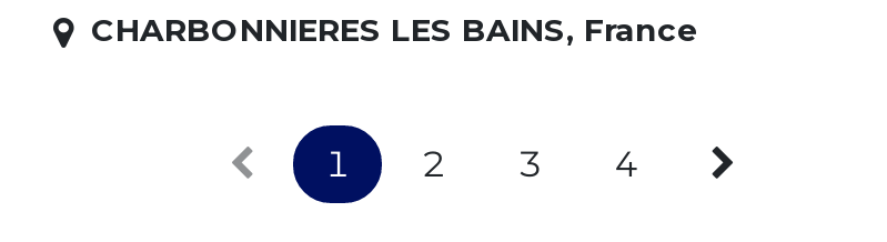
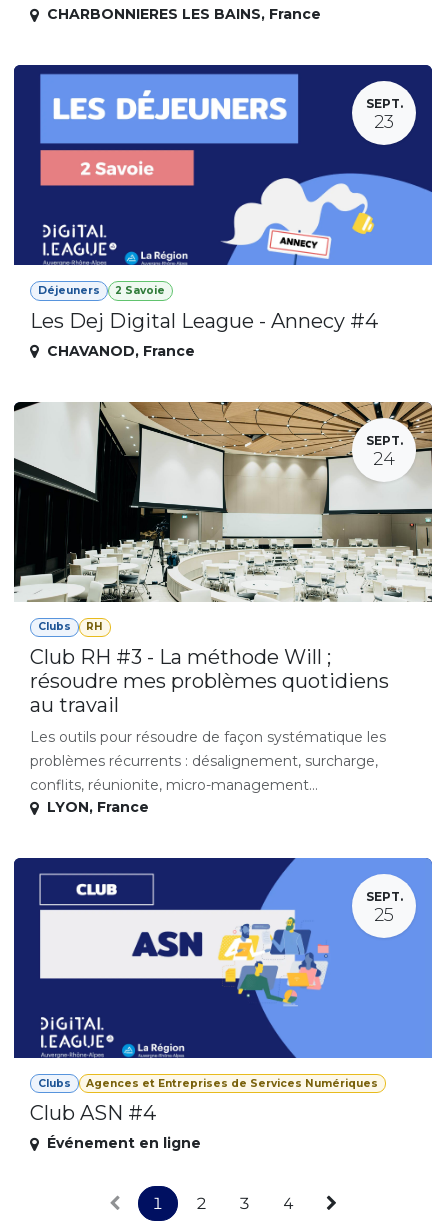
none -> [13,64,433,266] [image] | SEPT. | 23
none -> [13,401,433,603] [image] | SEPT. | 24
none -> [13,857,433,1059] [image] | SEPT. | 25
none -> [30,284,378,360] Déjeuners | 2 Savoie | Les Dej Digital League - Annecy #4 | CHAVANOD, France
none -> [30,620,389,816] Clubs | RH | Club RH #3 - La méthode Will ; | résoudre mes problèmes quotidiens | au travail | Les outils pour résoudre de façon systématique les | problèmes récurrents : désalignement, surcharge, | conflits, réunionite, micro-management... | LYON, France
none -> [30,1077,378,1152] Clubs | Agences et Entreprises de Services Numériques | Club ASN #4 | Événement en ligne

